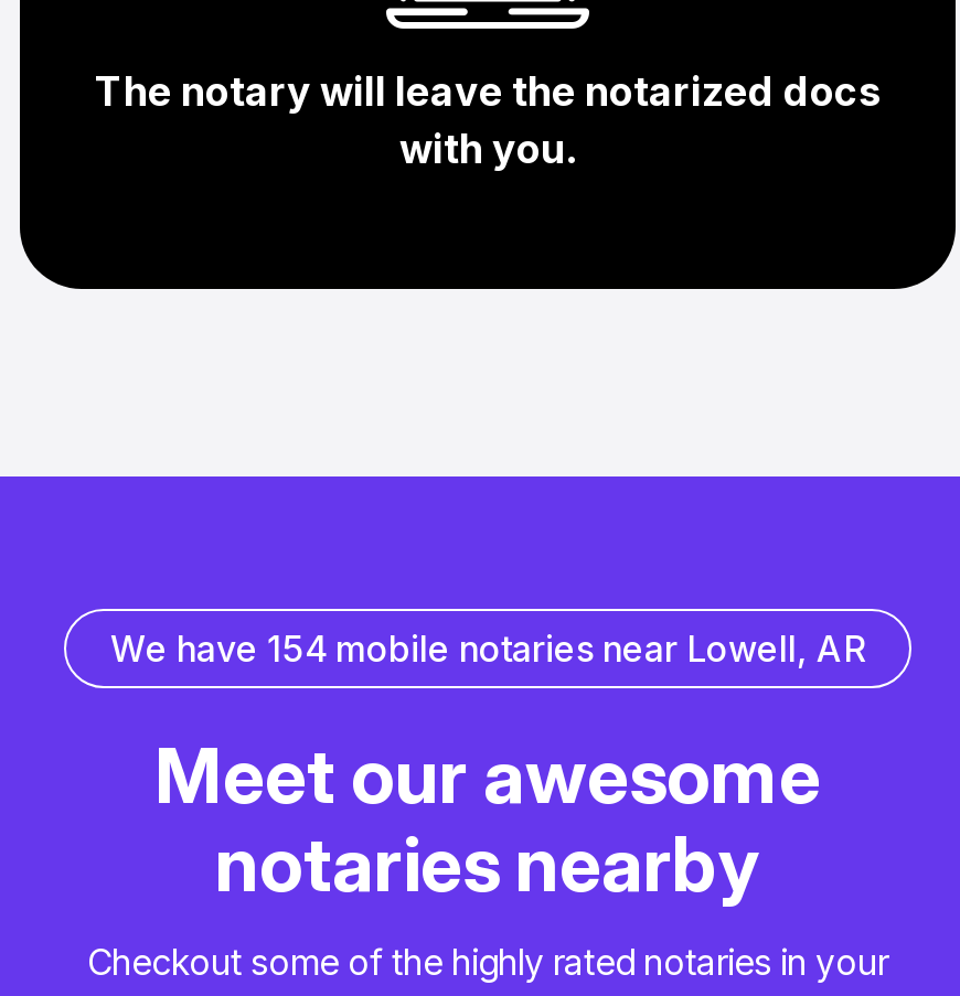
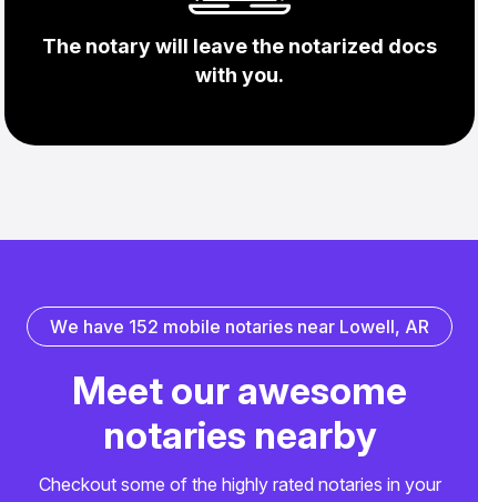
[110,627,865,671] We have 154 mobile notaries near Lowell, AR -> [50,316,429,338] We have 152 mobile notaries near Lowell, AR

